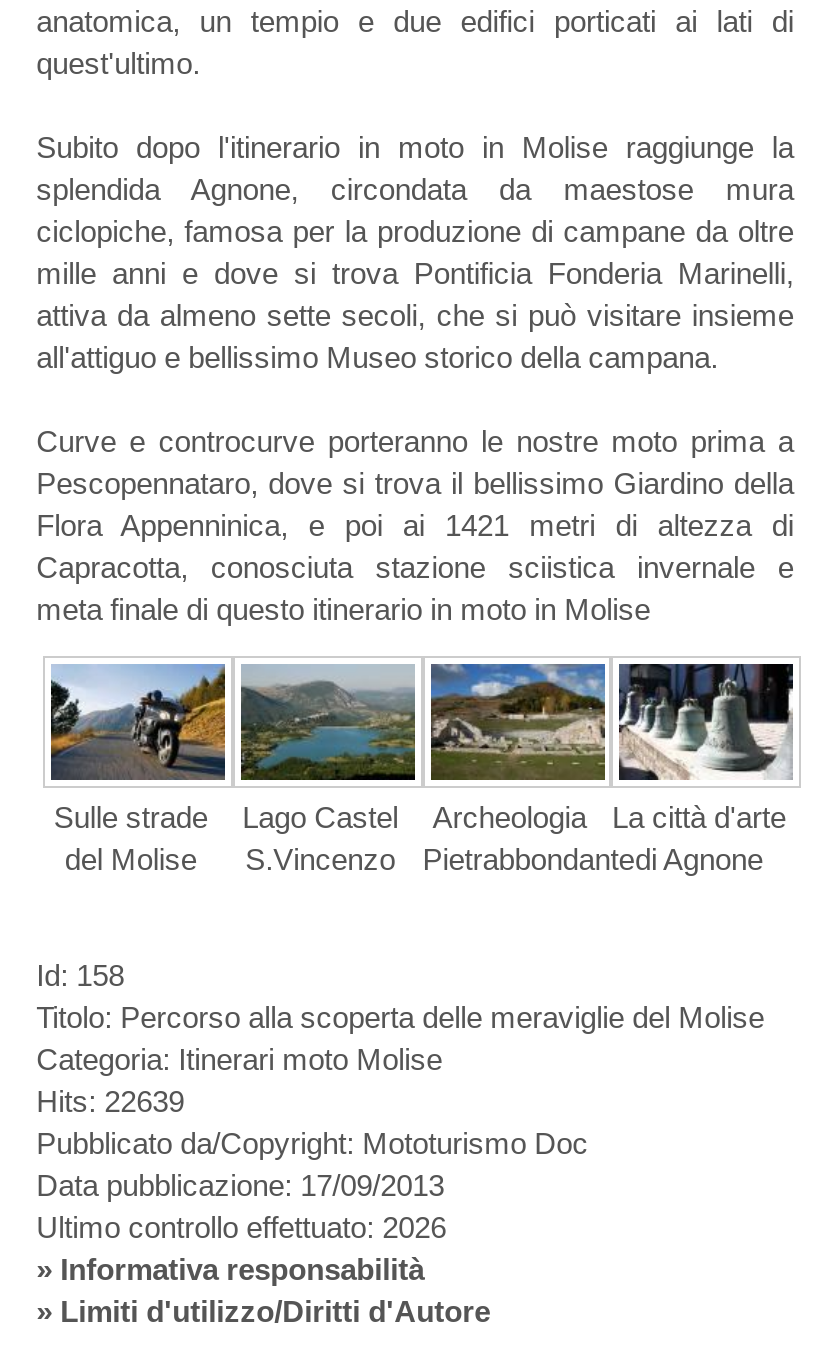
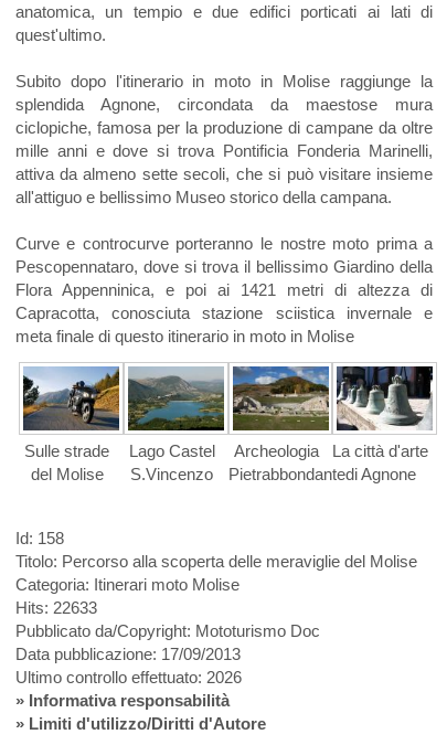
[36,1084,184,1118] Hits: 22639 -> [15,598,97,617] Hits: 22633

